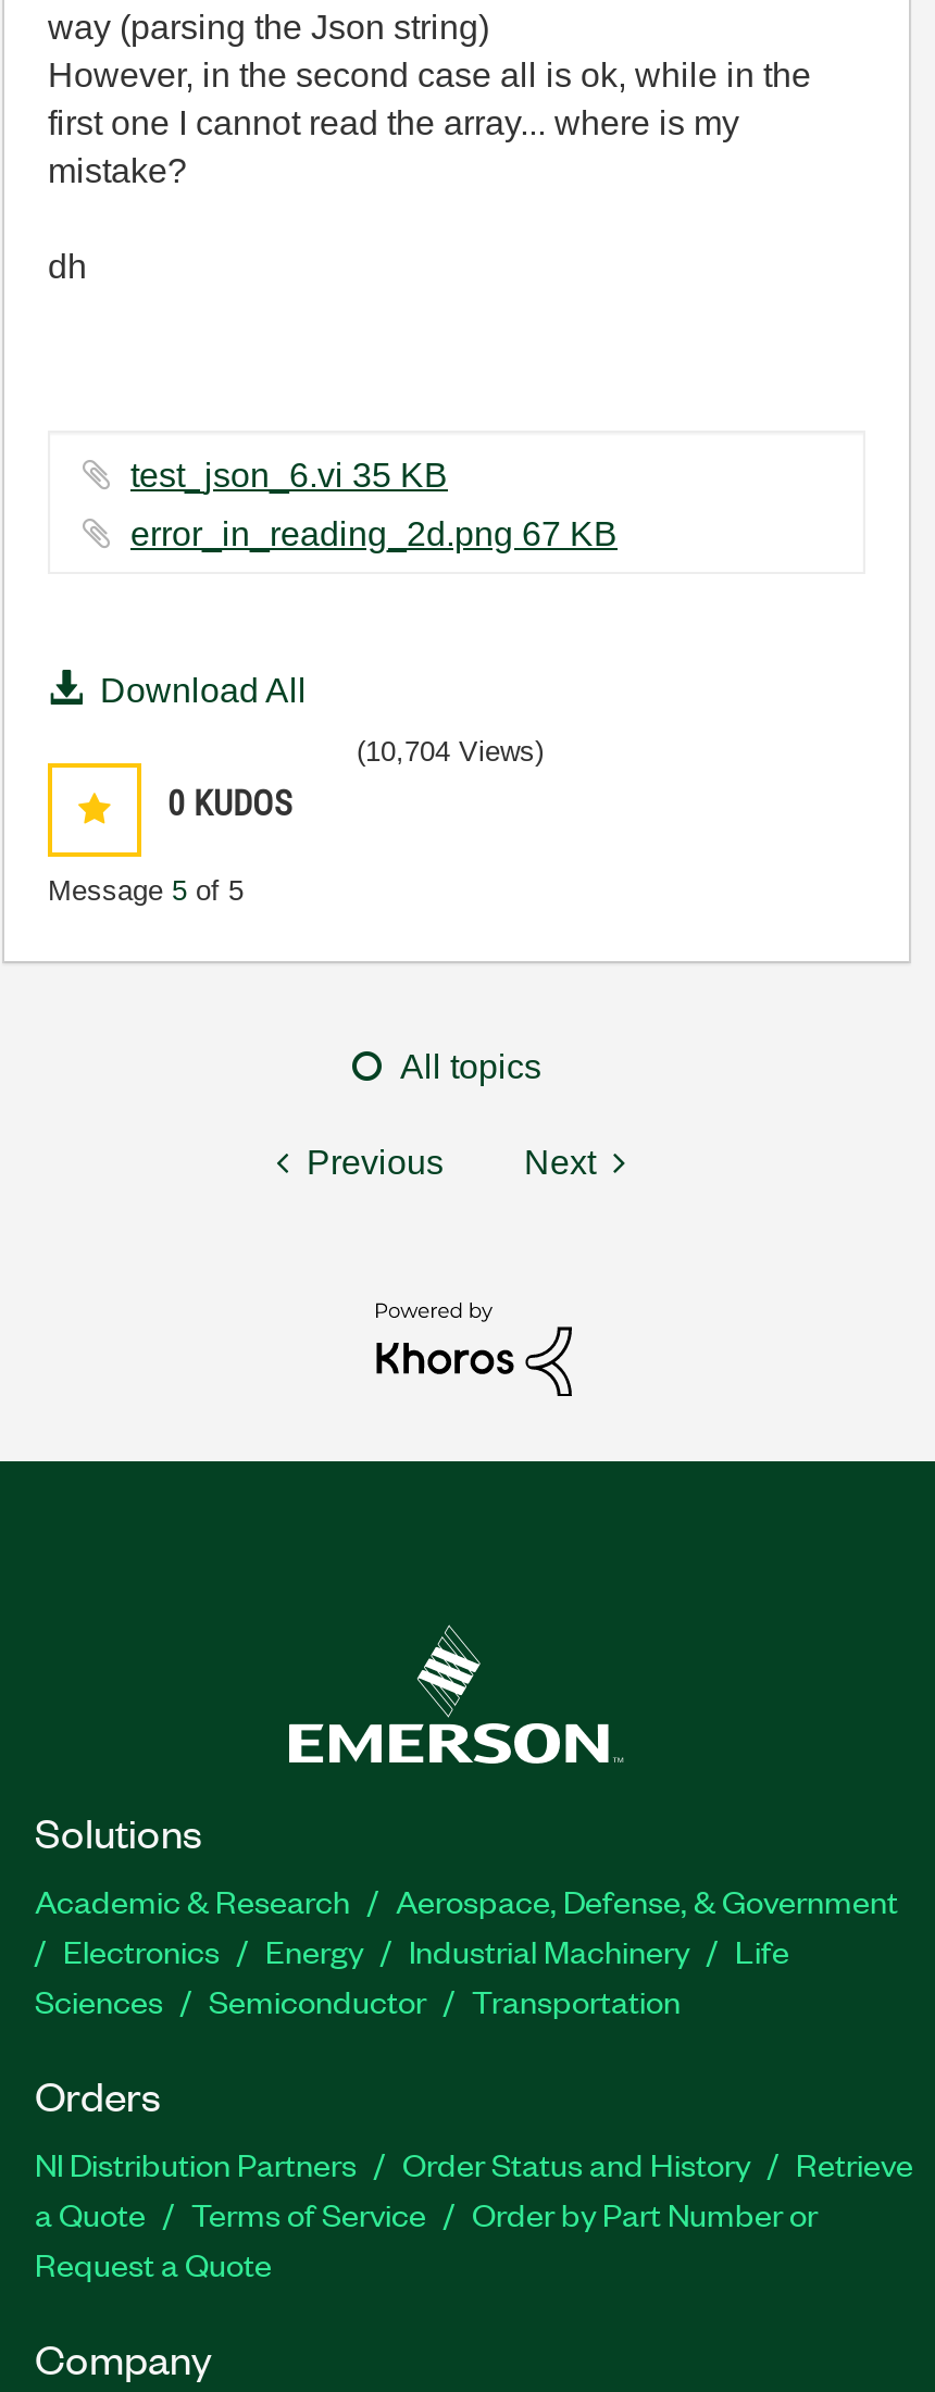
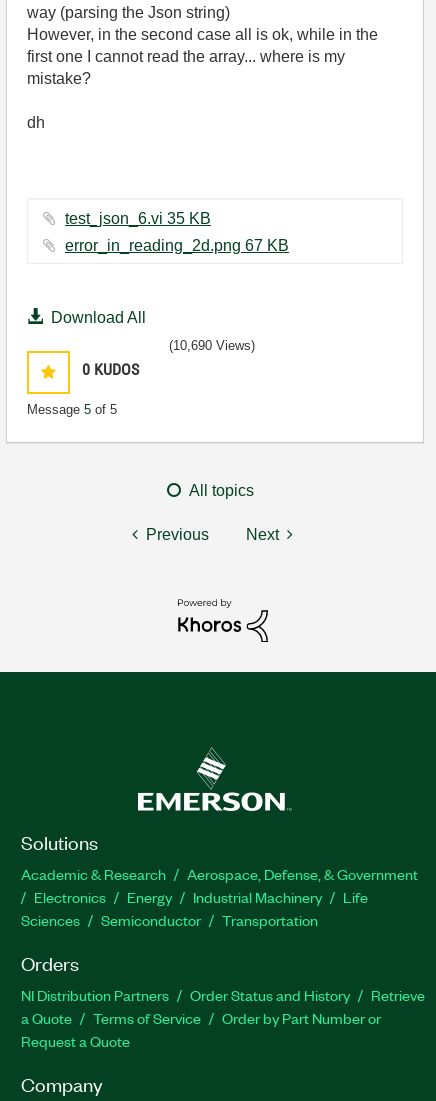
[357,735,544,768] (10,704 Views) -> [169,338,255,353] (10,690 Views)

